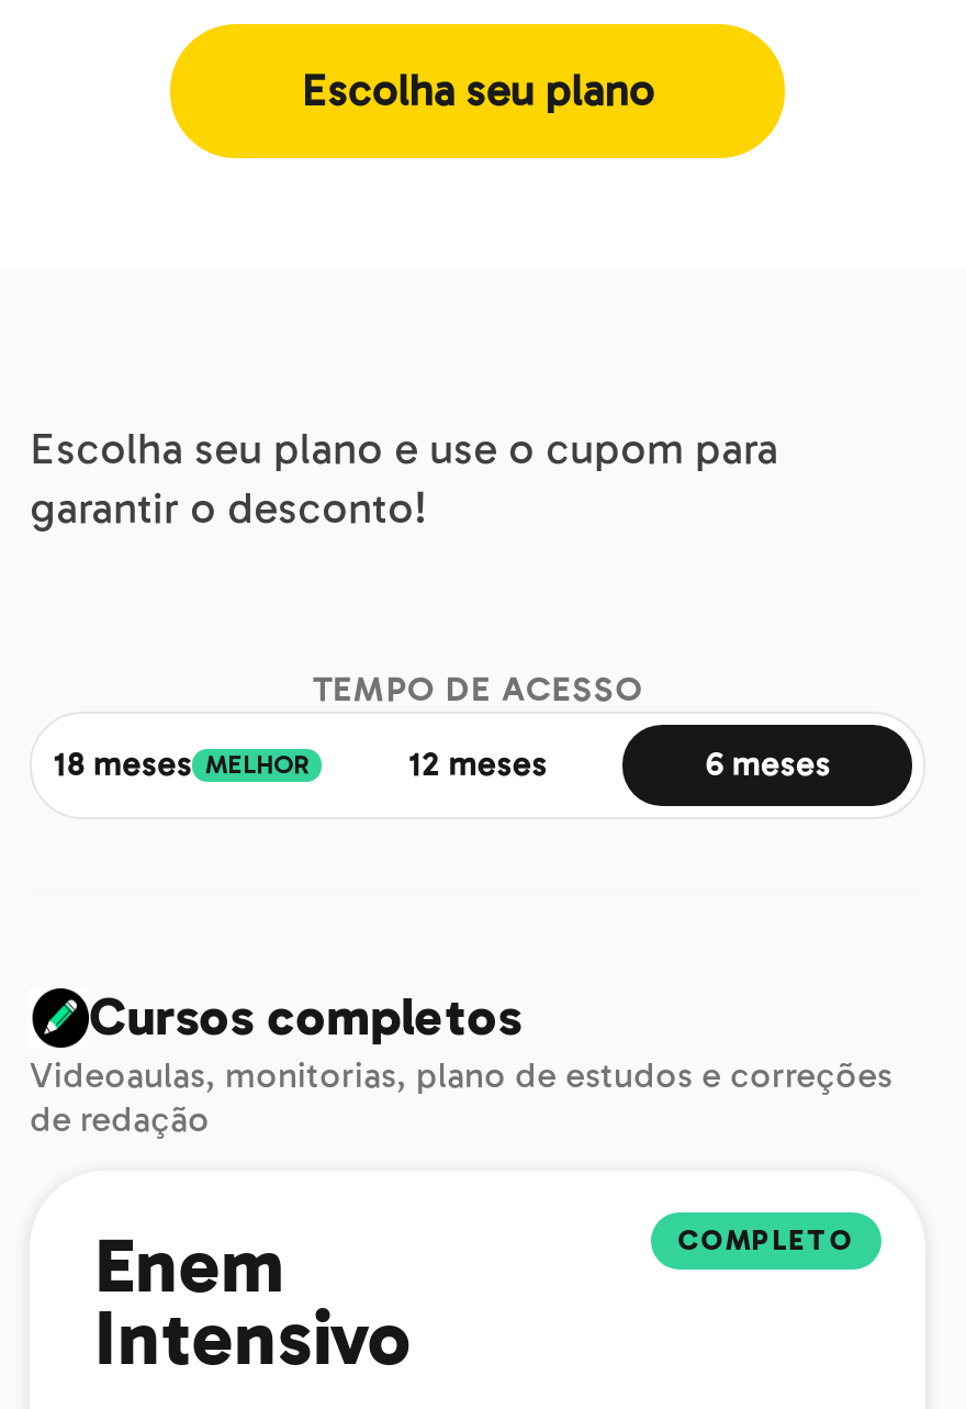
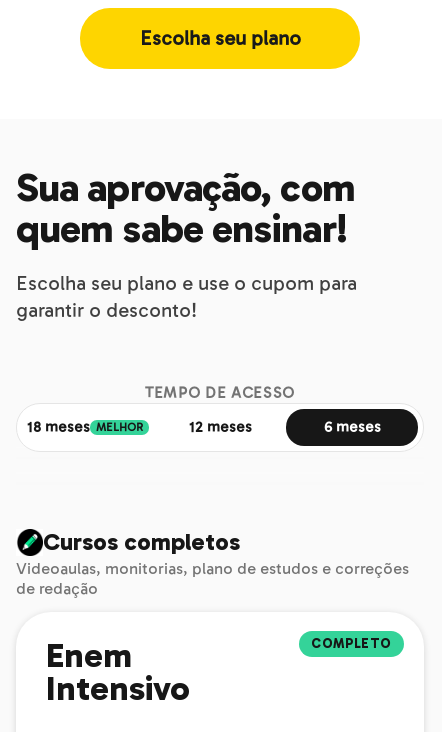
none -> [16,165,355,253] Sua aprovação, com | quem sabe ensinar!

